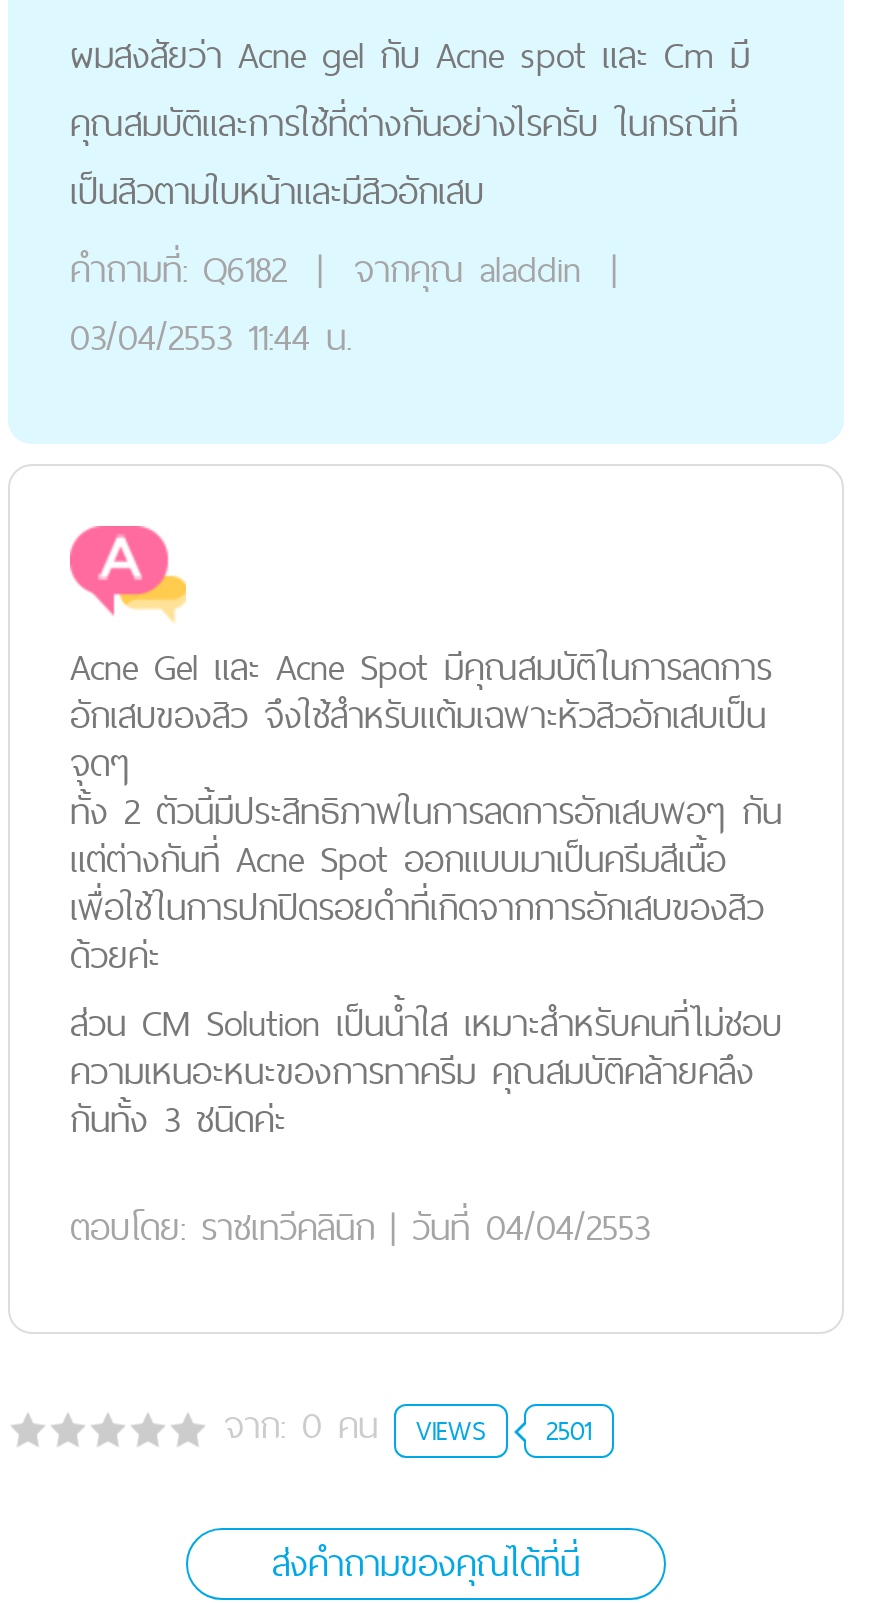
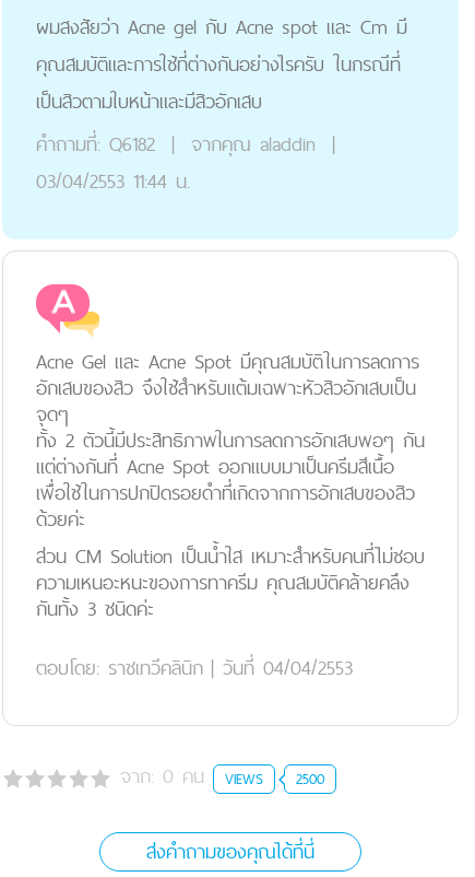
[224,1394,592,1456] จาก: 0คน VIEWS 2501 -> [120,759,324,793] จาก: 0คน VIEWS 2500

